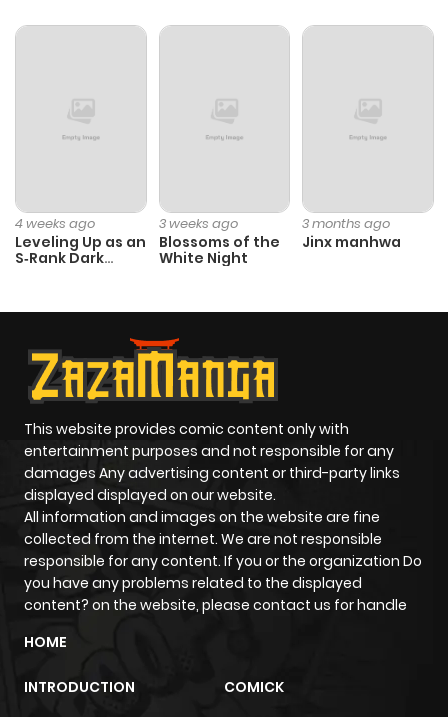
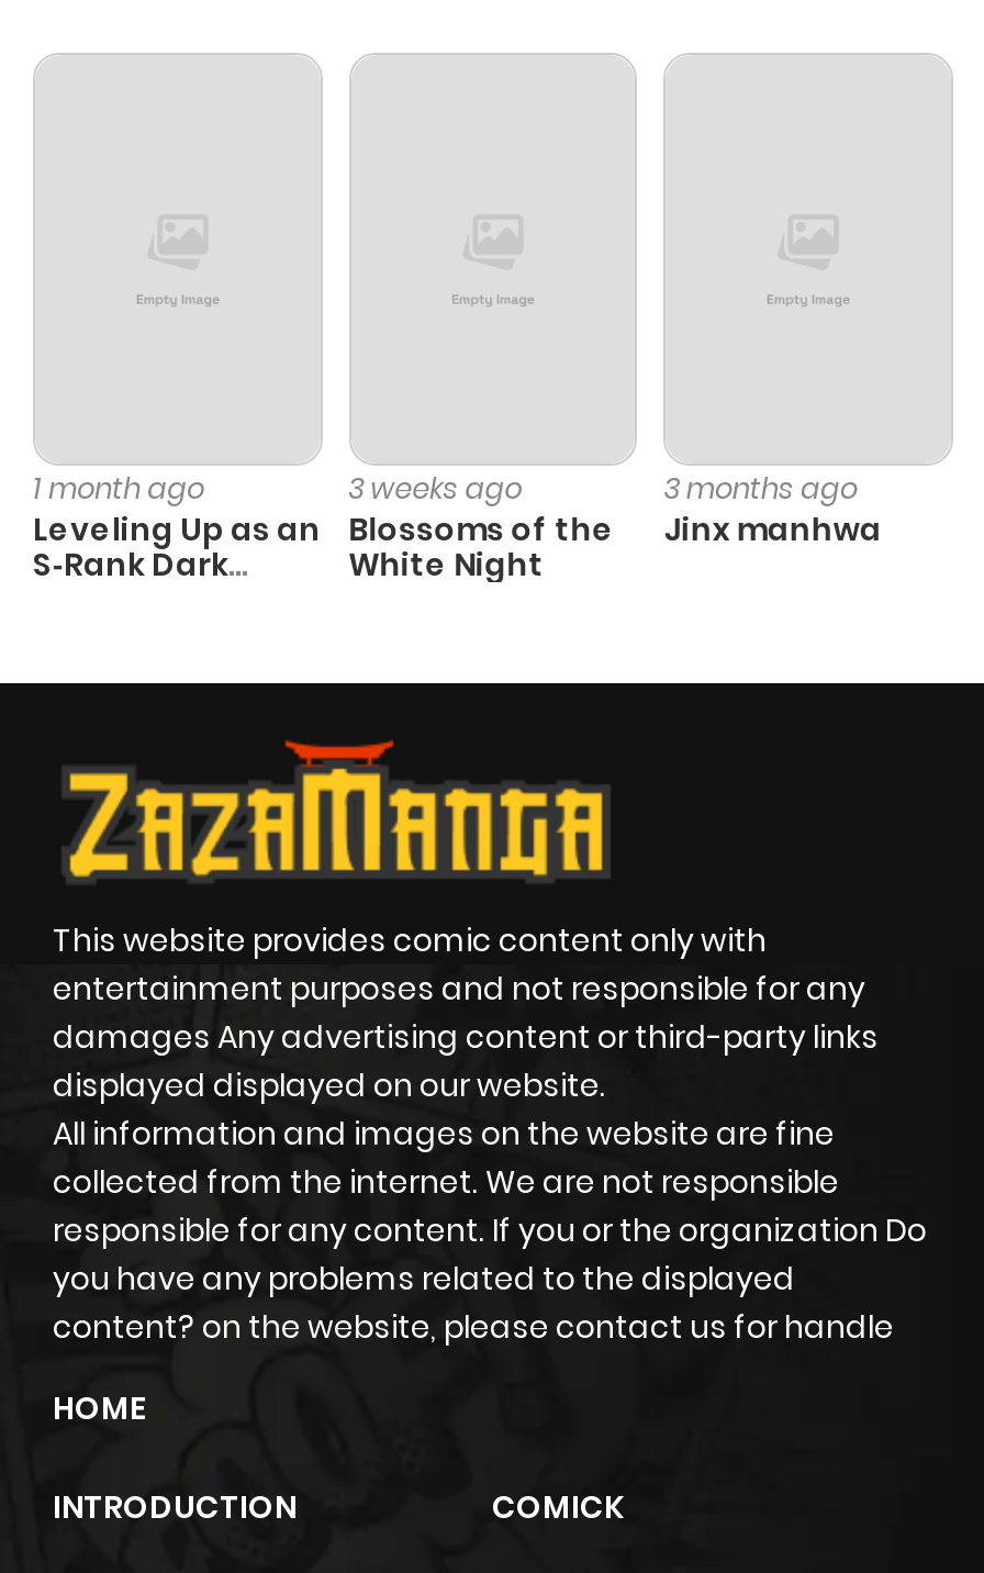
[15,214,95,233] 4 weeks ago -> [33,468,204,510] 1 month ago

